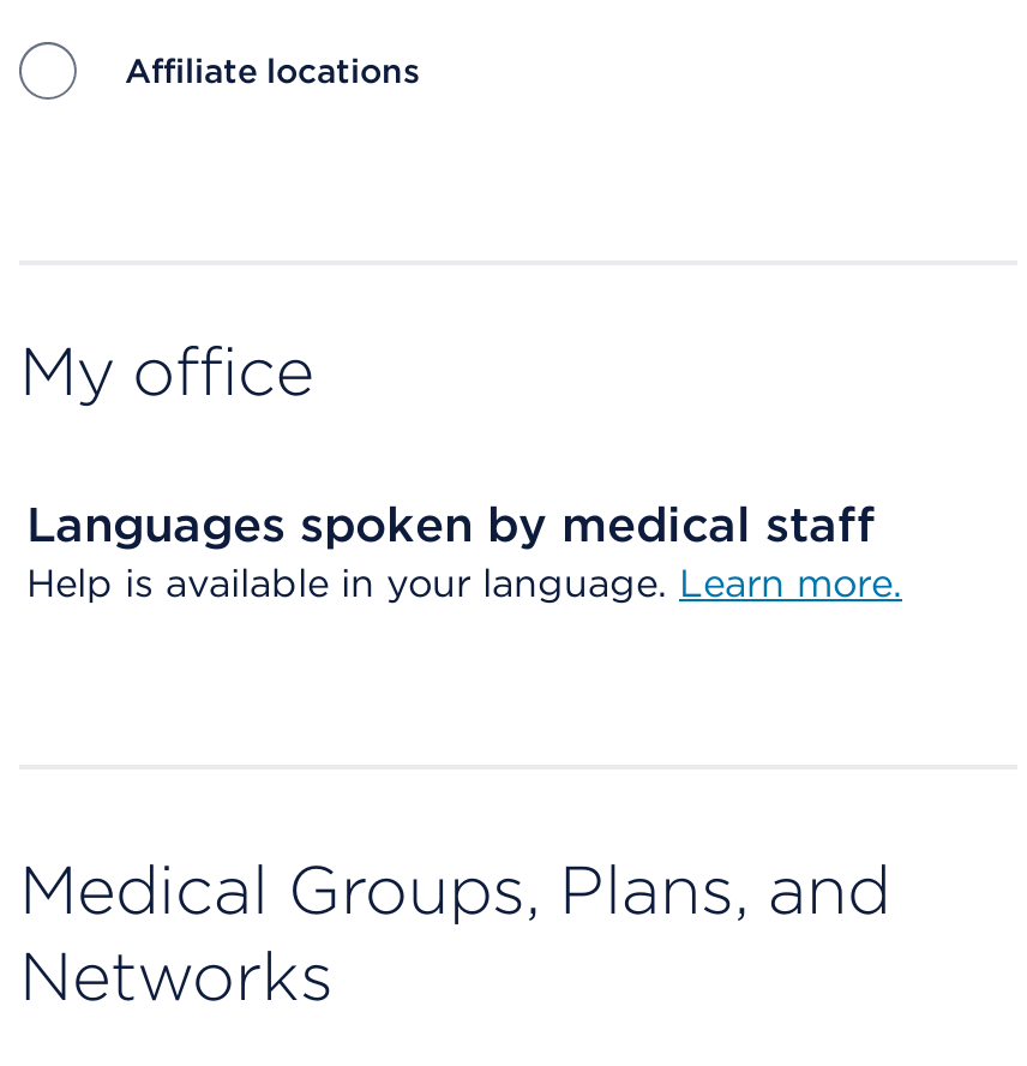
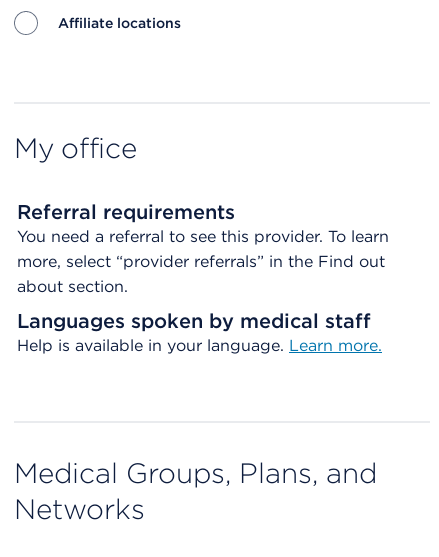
none -> [17,200,389,296] Referral requirements | You need a referral to see this provider. To learn | more, select “provider referrals” in the Find out | about section.

